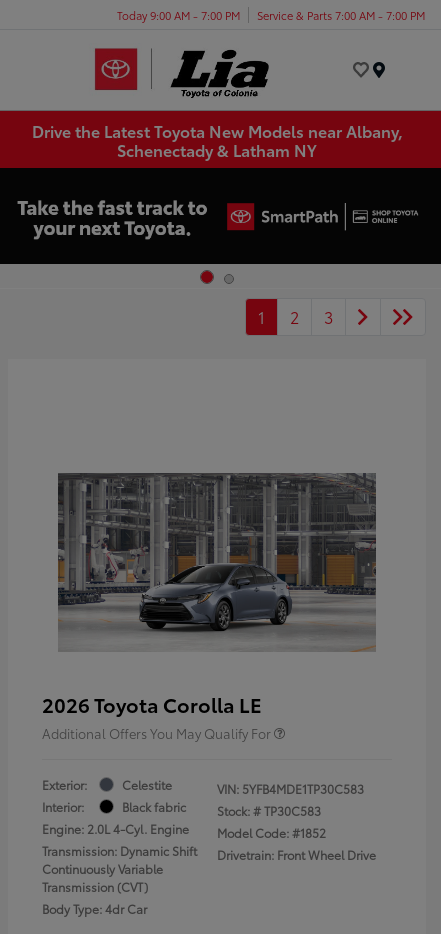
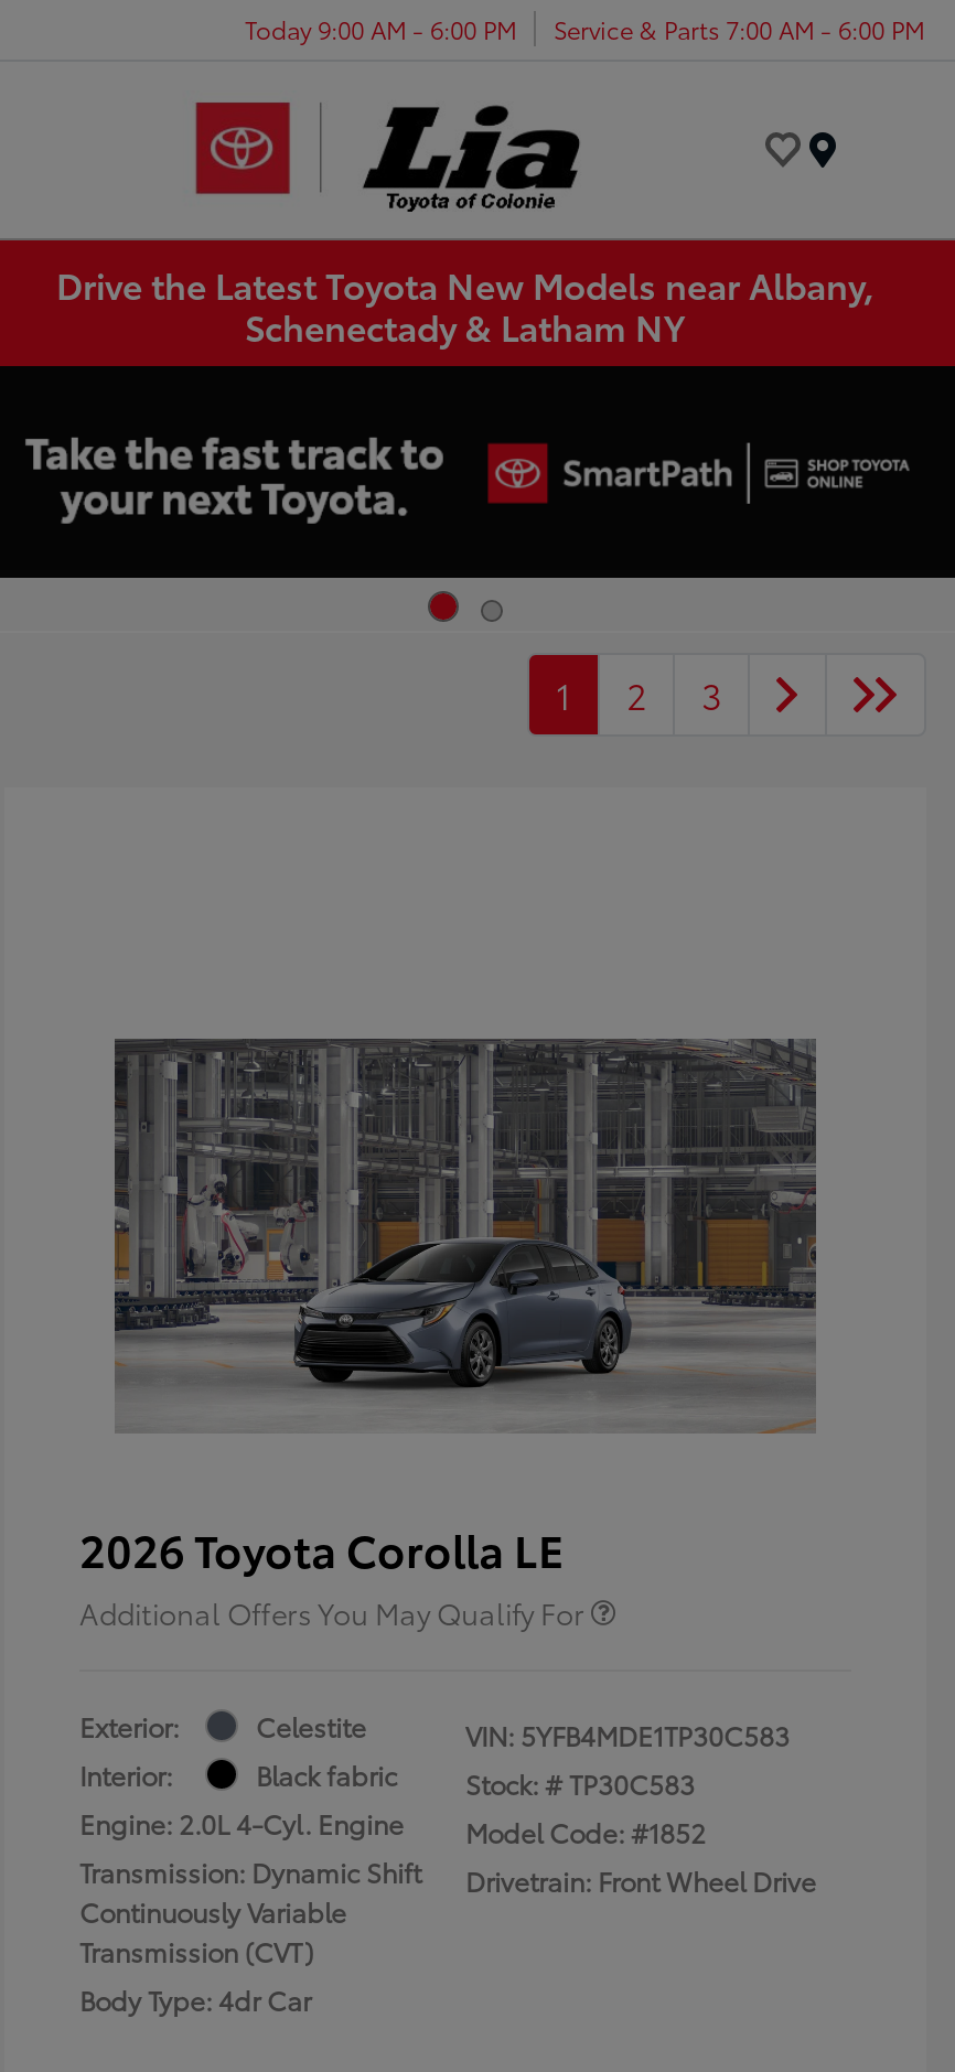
[117,6,240,22] Today 9:00 AM - 7:00 PM -> [245,10,516,45] Today 9:00 AM - 6:00 PM
[257,6,425,22] Service & Parts 7:00 AM - 7:00 PM -> [554,10,924,45] Service & Parts 7:00 AM - 6:00 PM

